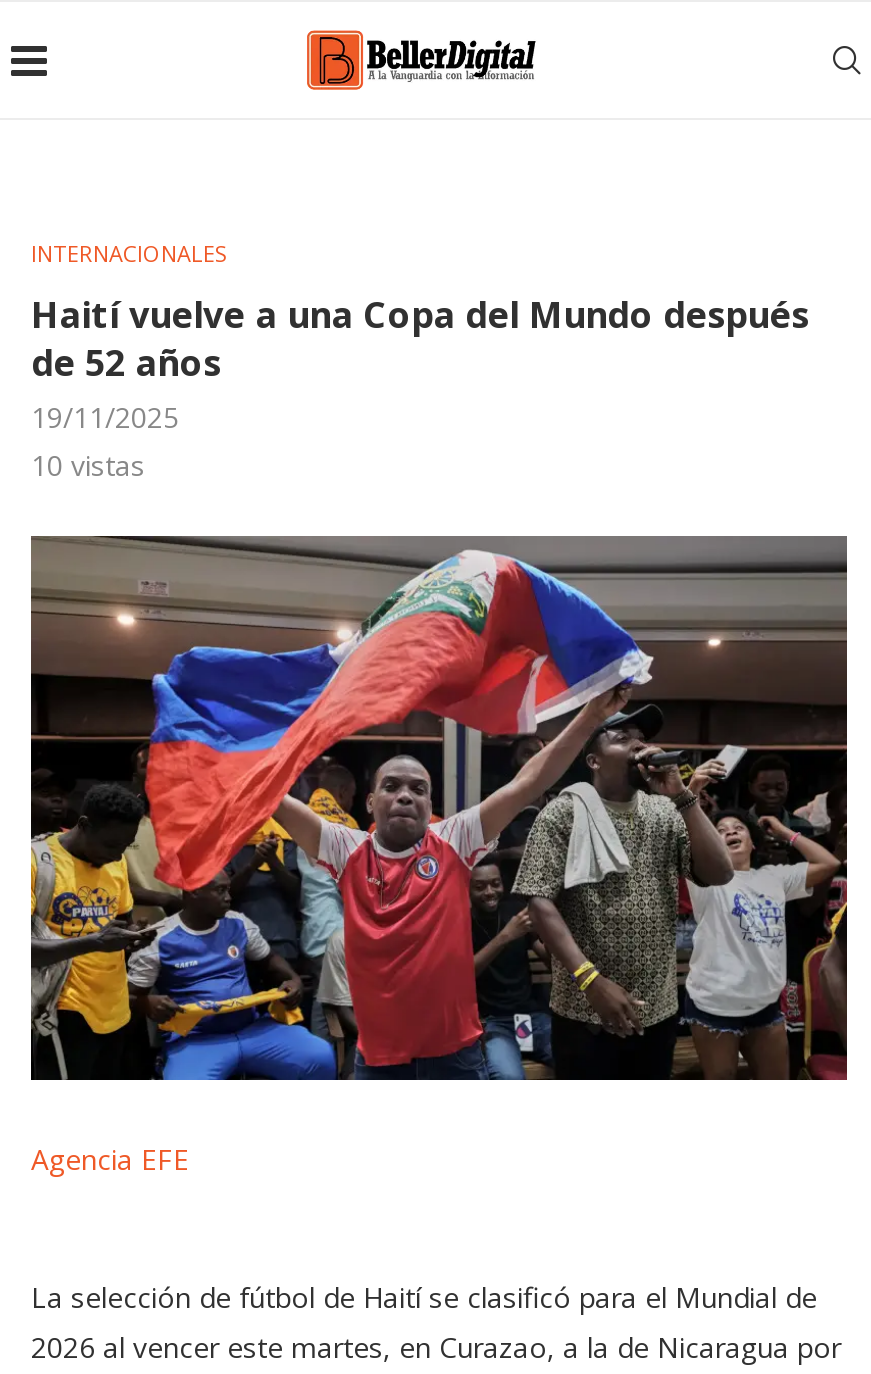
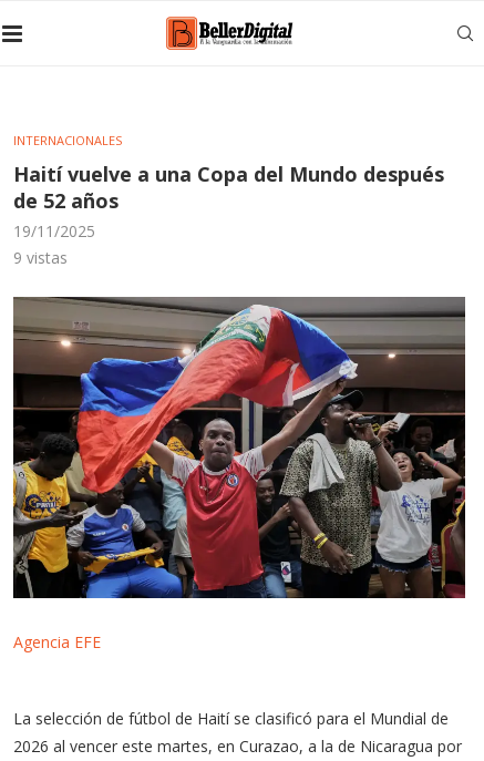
[31,446,145,484] 10 vistas -> [13,247,68,268] 9 vistas

